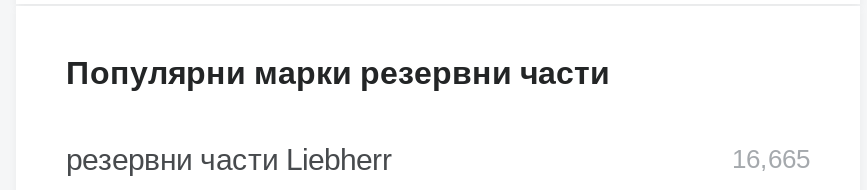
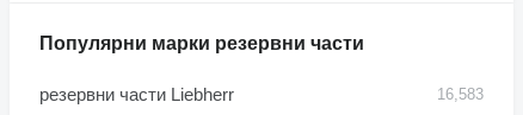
[732,144,810,174] 16,665 -> [437,85,484,103] 16,583

